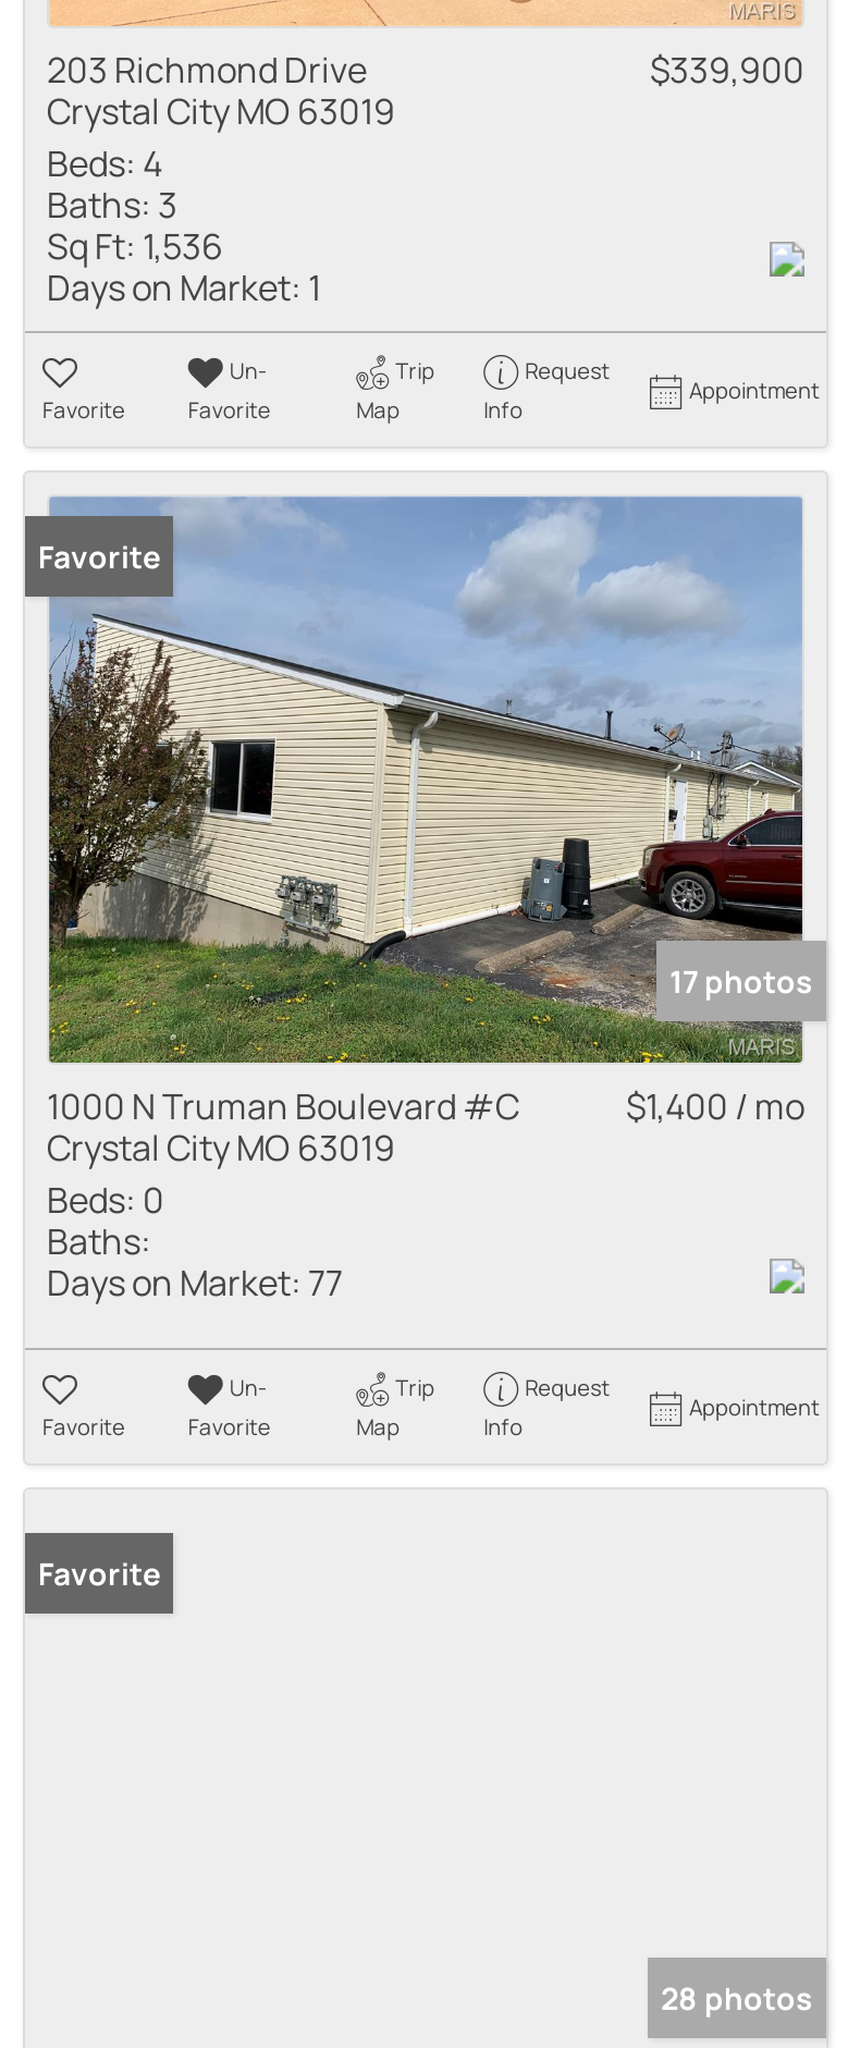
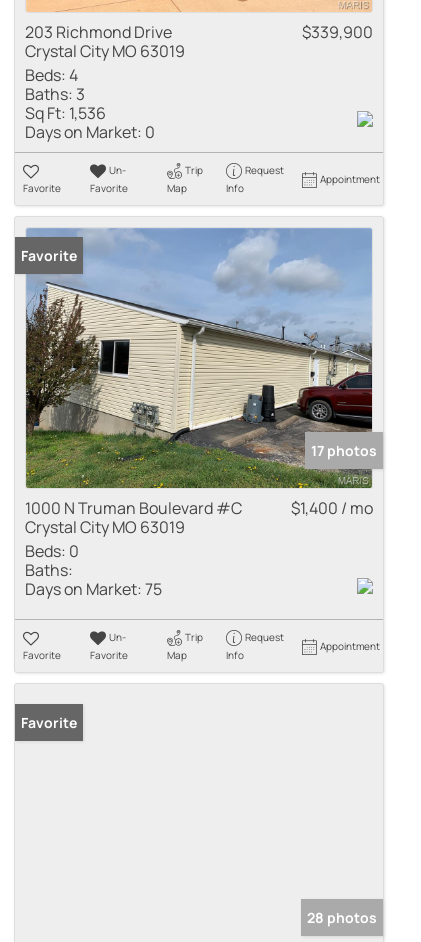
[47,263,321,311] Days on Market: 1 -> [25,121,155,143] Days on Market: 0
[47,1259,343,1307] Days on Market: 77 -> [25,578,162,600] Days on Market: 75

